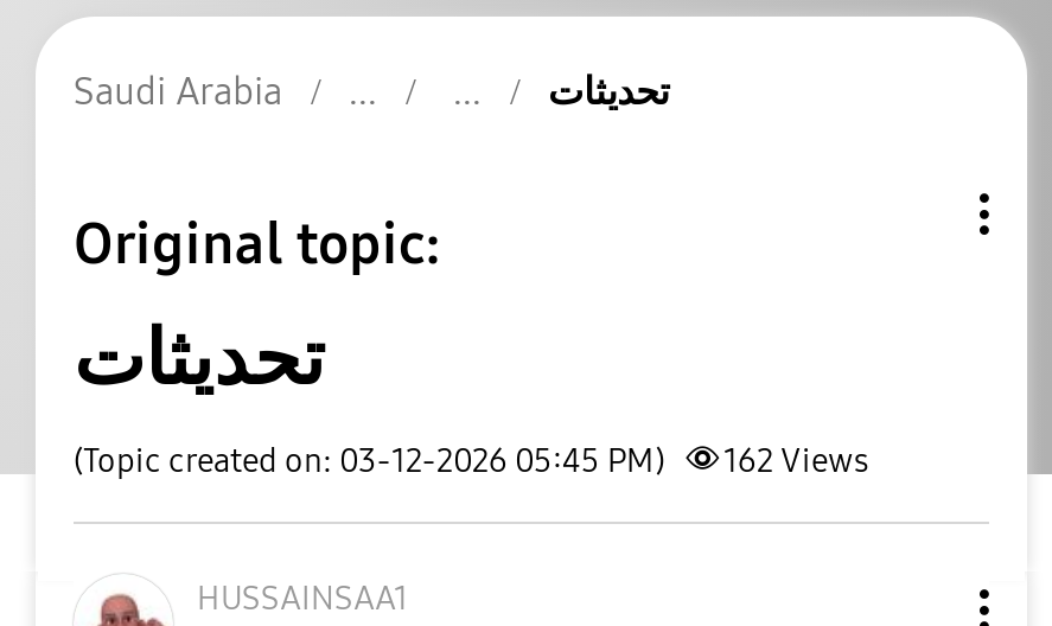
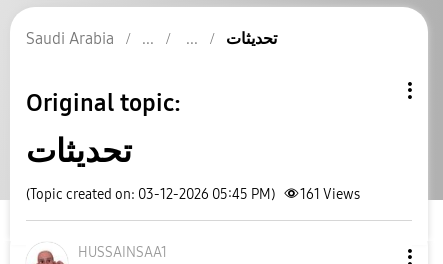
[74,441,868,481] (Topic created on: 03-12-2026 05:45 PM) 162 Views -> [26,186,360,203] (Topic created on: 03-12-2026 05:45 PM) 161 Views

